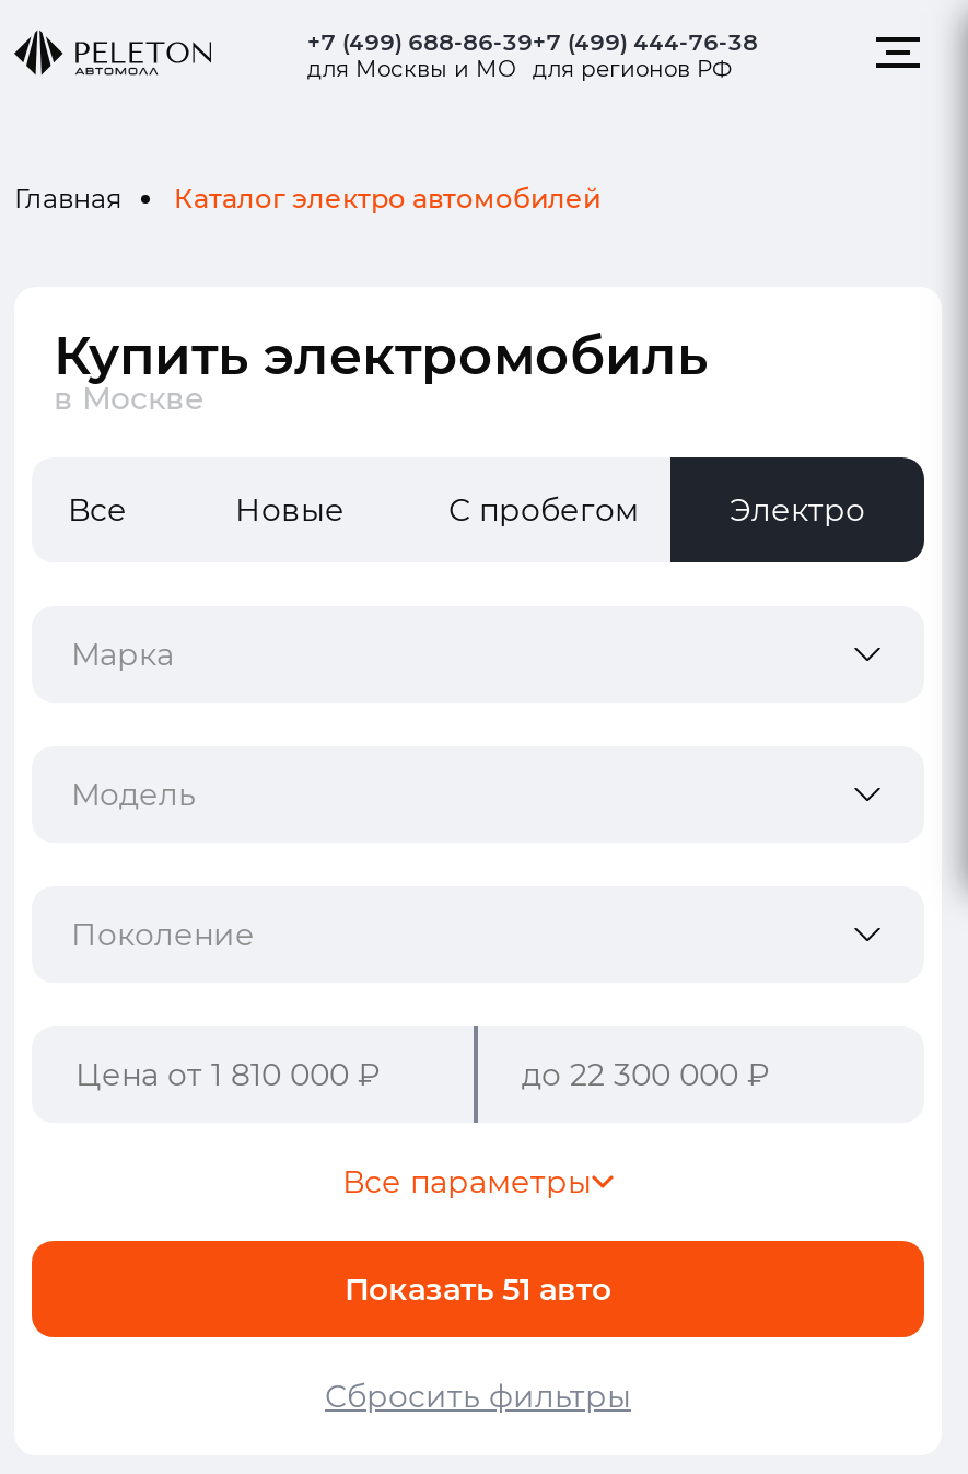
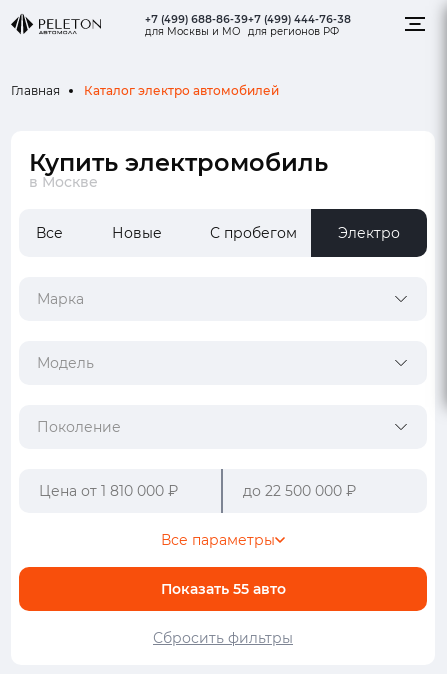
[345,1268,611,1308] Показать 51 авто -> [160,579,285,597] Показать 55 авто

